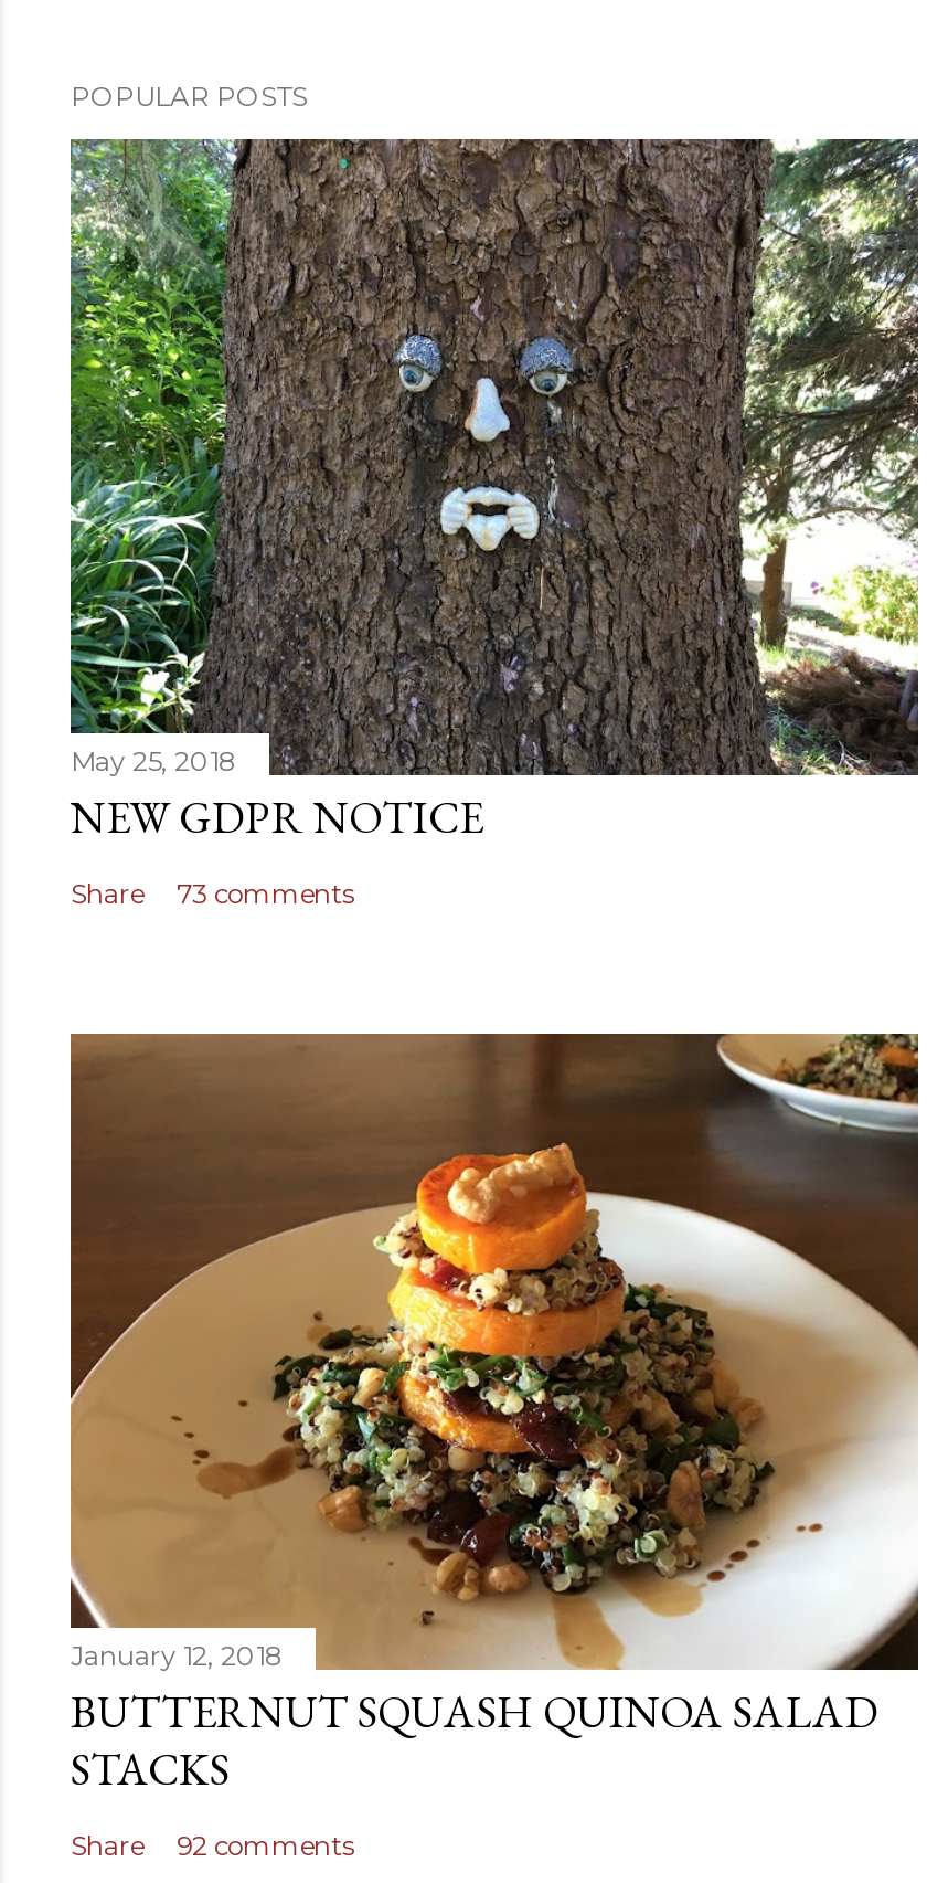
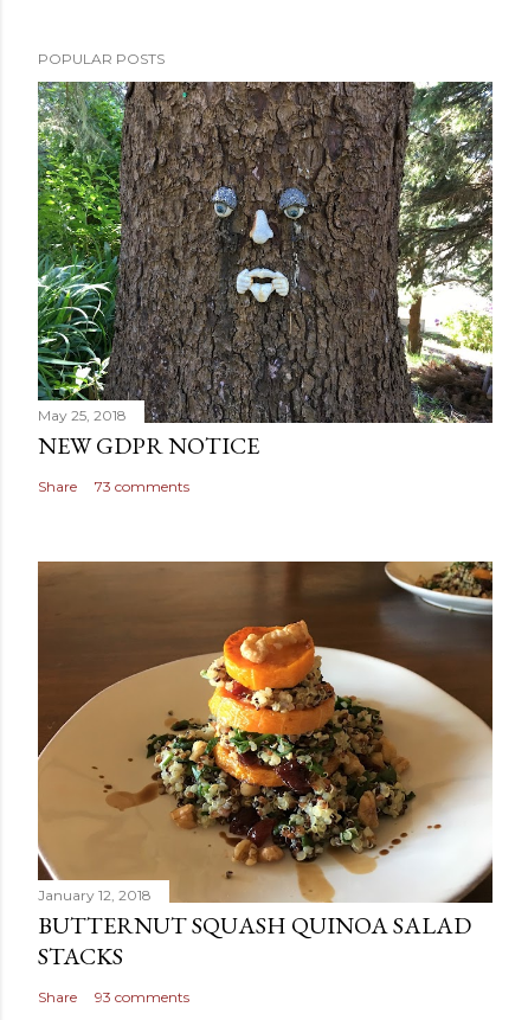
[71,1829,353,1862] Share 92 comments -> [38,988,189,1006] Share 93 comments

